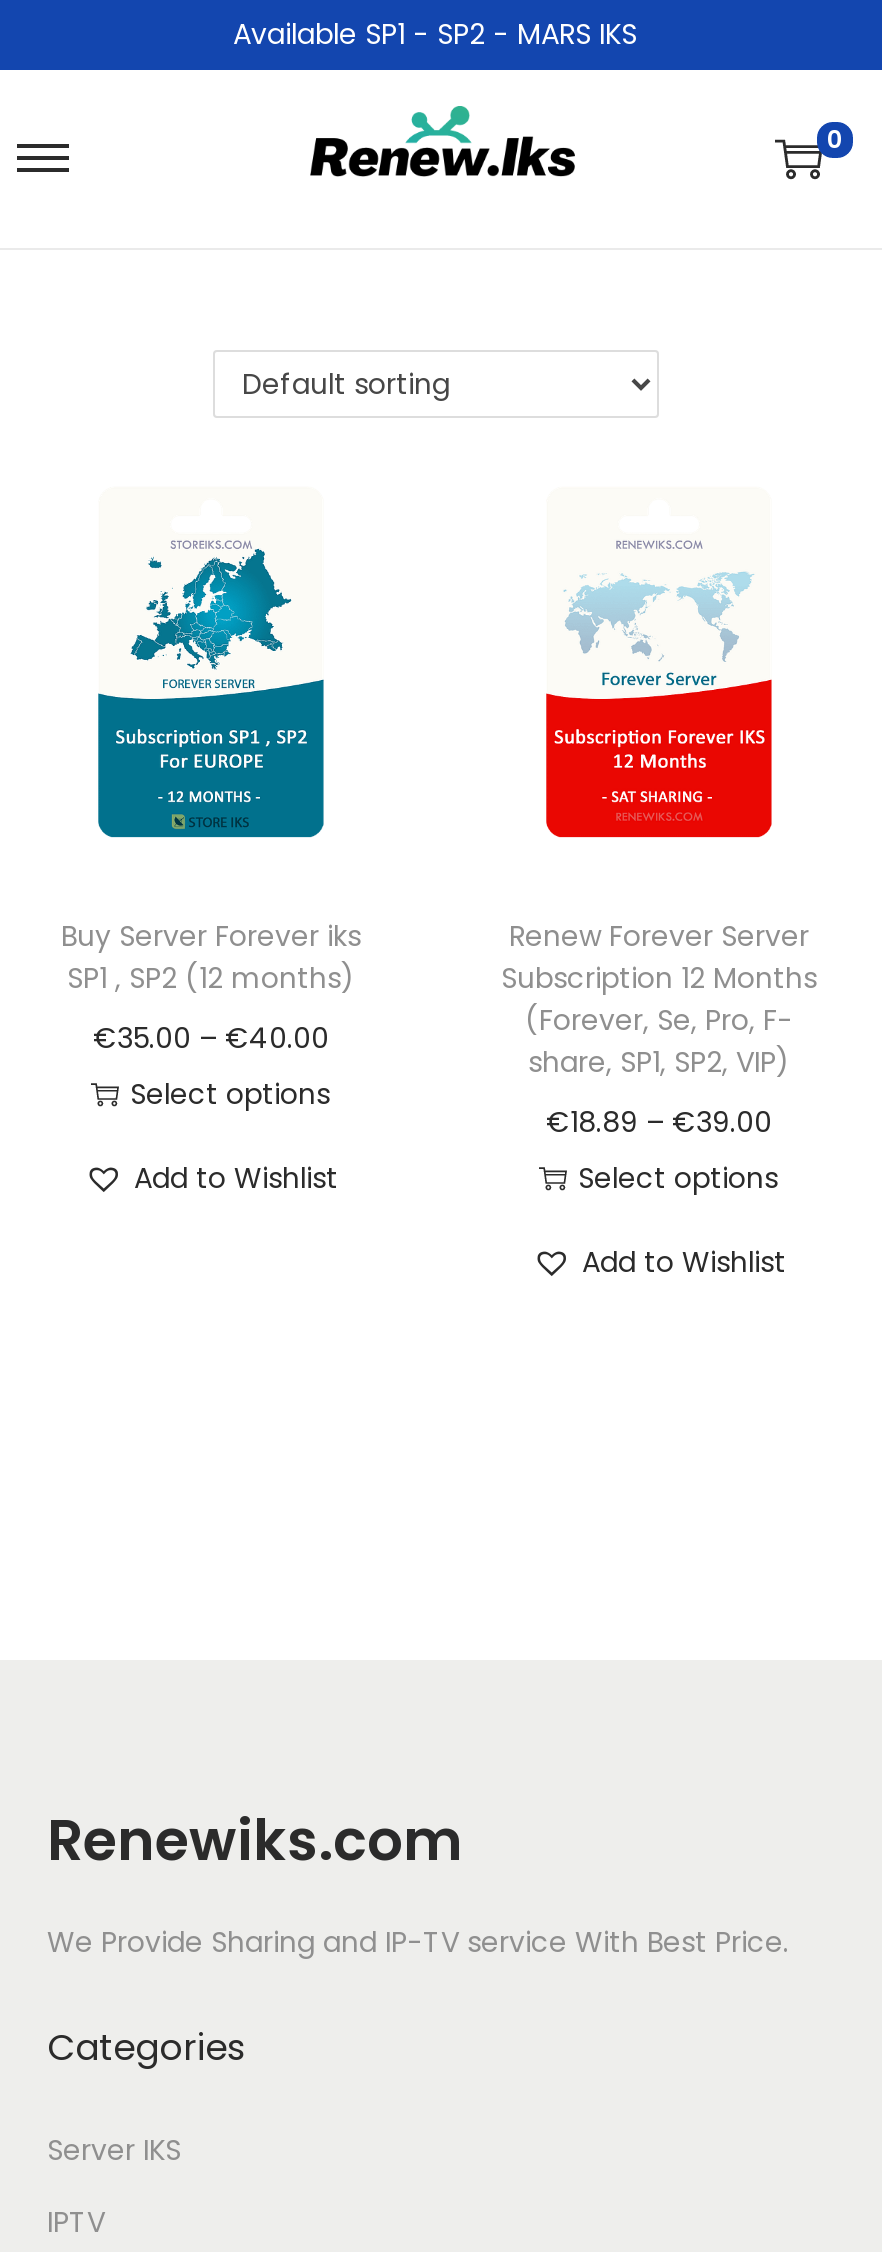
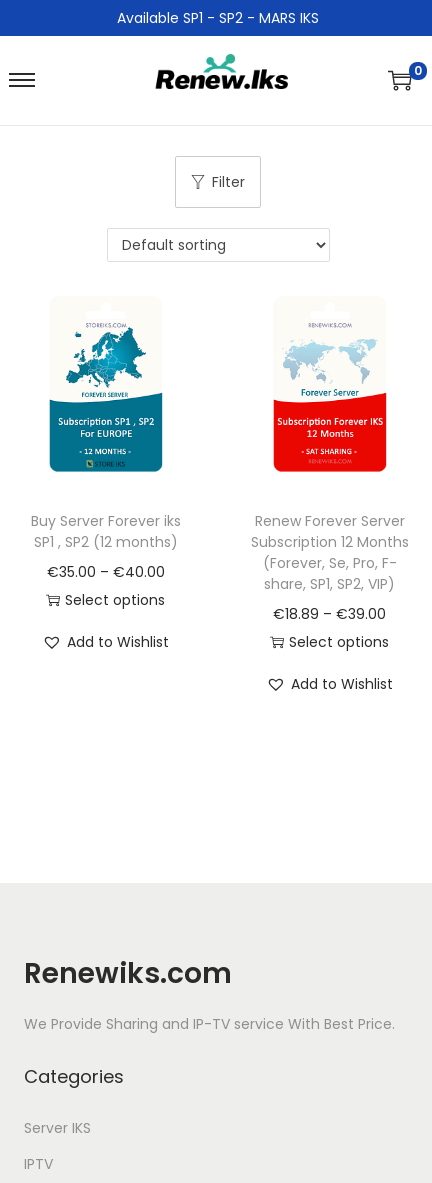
none -> [212,172,245,192] Filter

